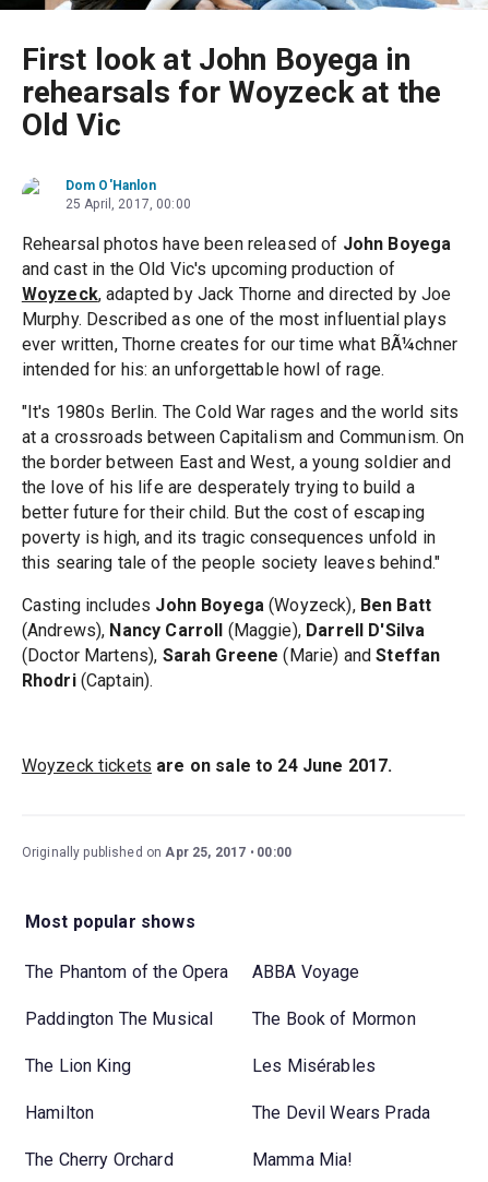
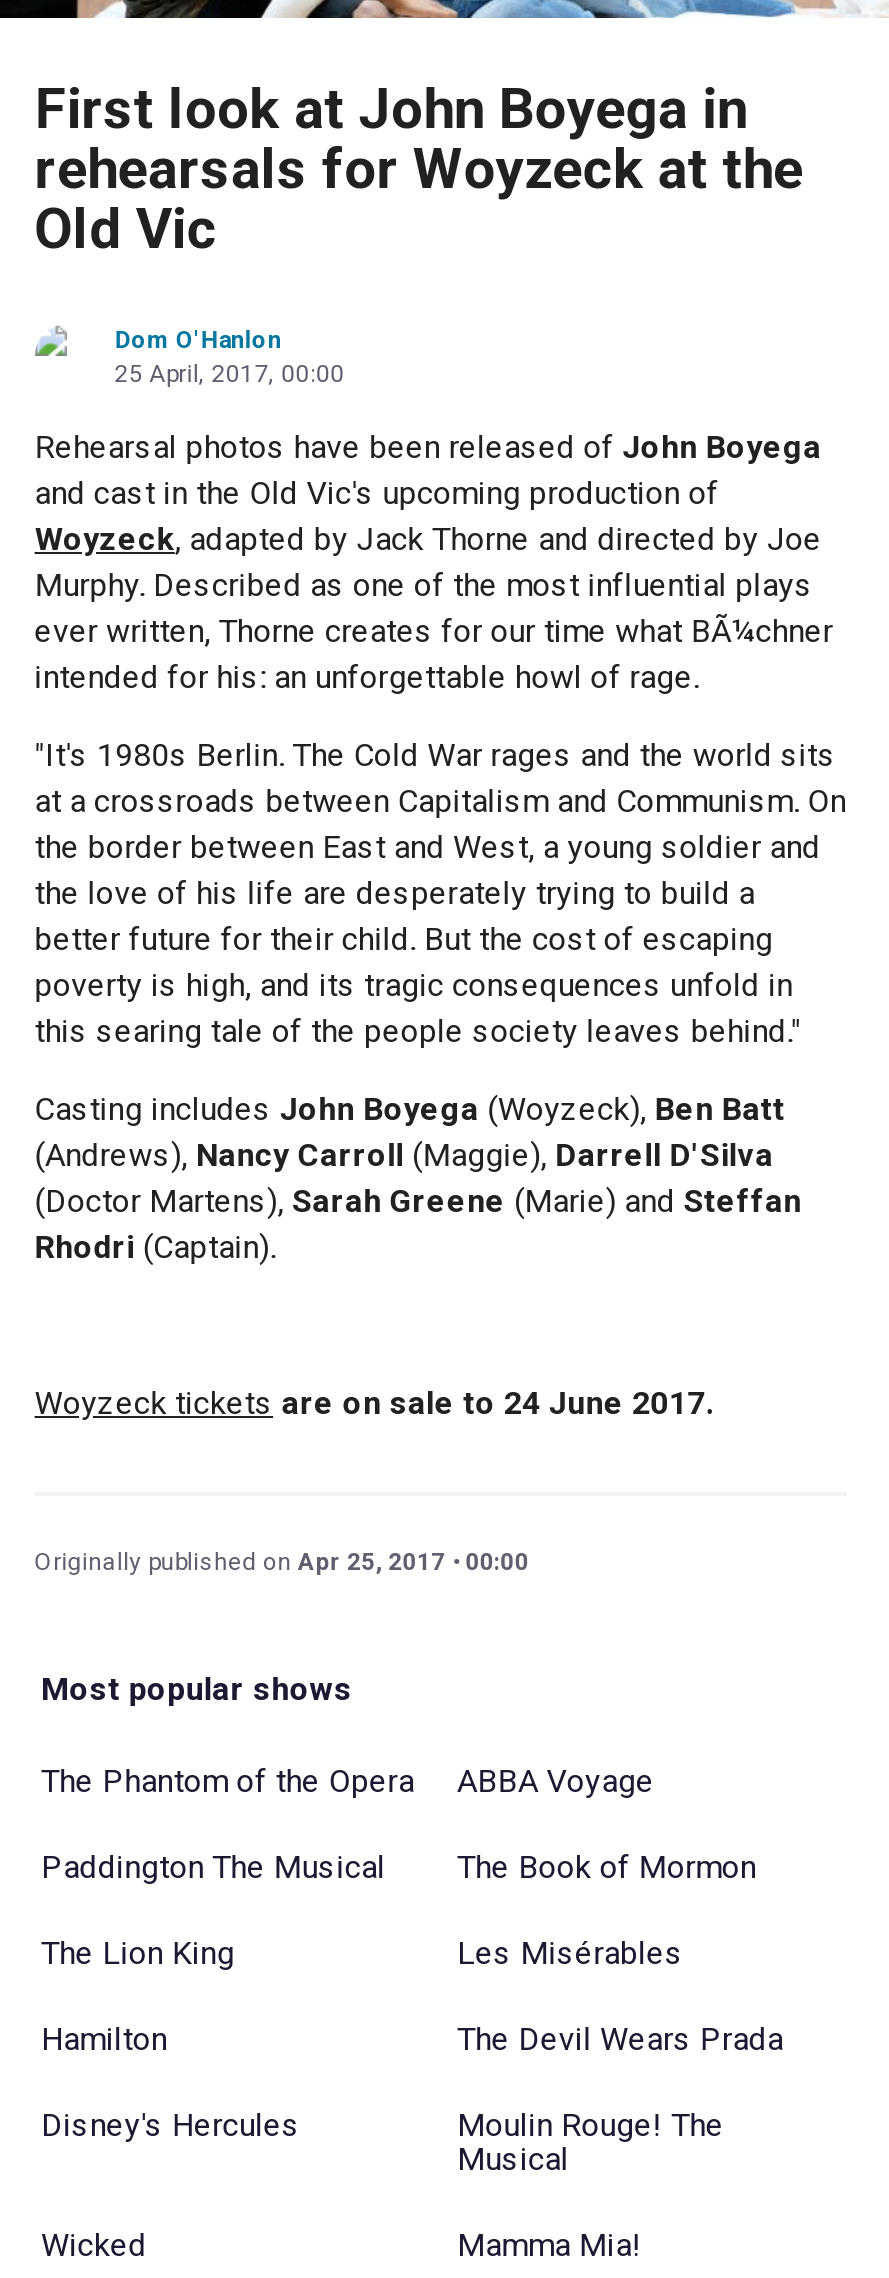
[25,1149,173,1170] The Cherry Orchard -> [41,2106,724,2264] Disney's Hercules | Moulin Rouge! The | Musical | Wicked

